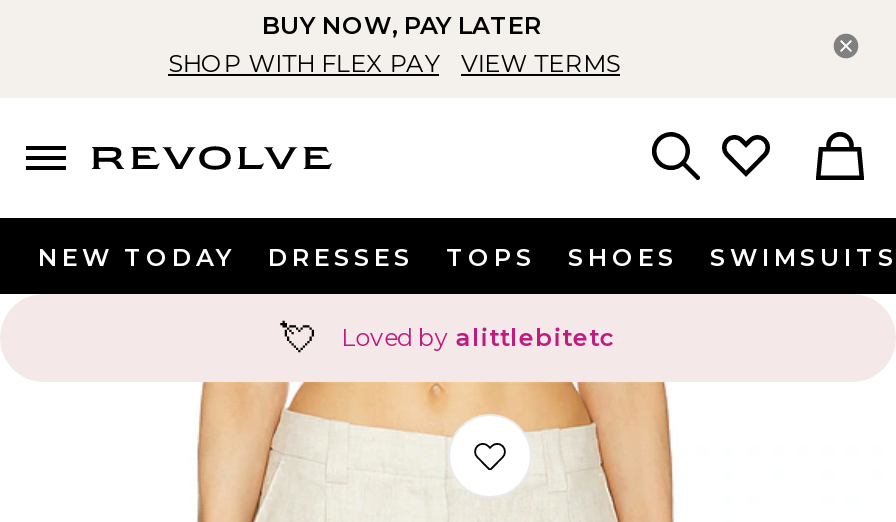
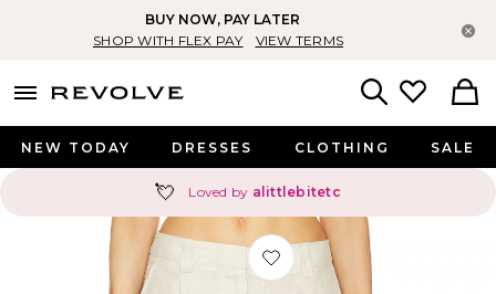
[446,242,896,272] TOPS | SHOES | SWIMSUITS -> [294,139,475,156] CLOTHING | SALE

